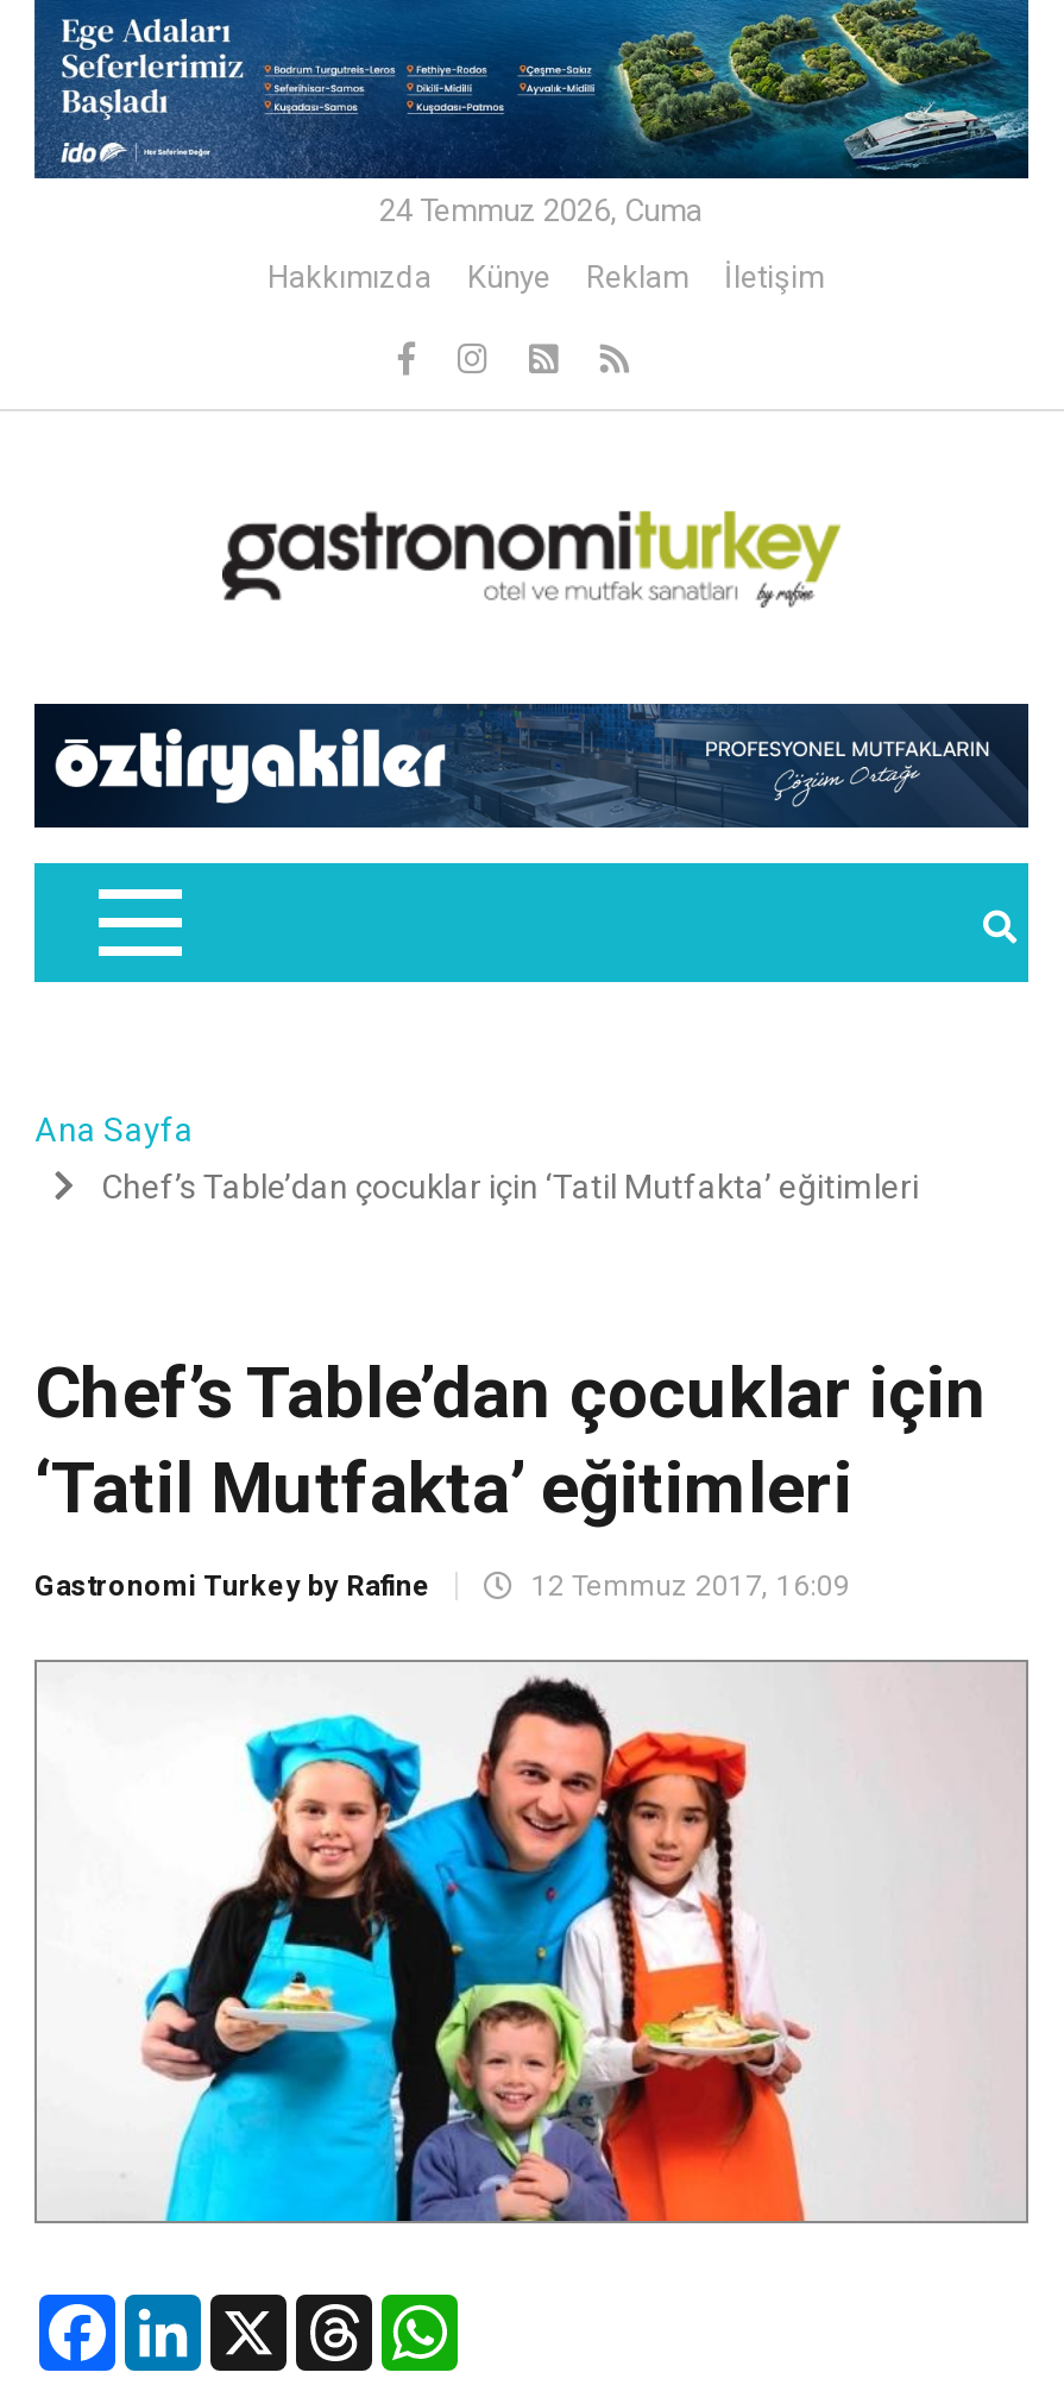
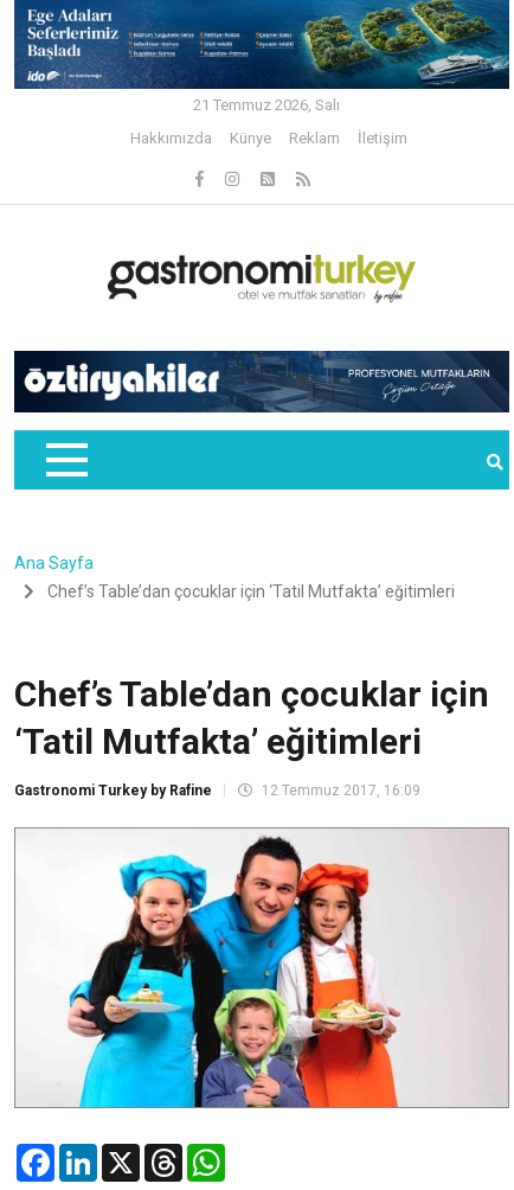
[372,193,703,229] 24 Temmuz 2026, Cuma -> [189,96,340,114] 21 Temmuz 2026, Salı

